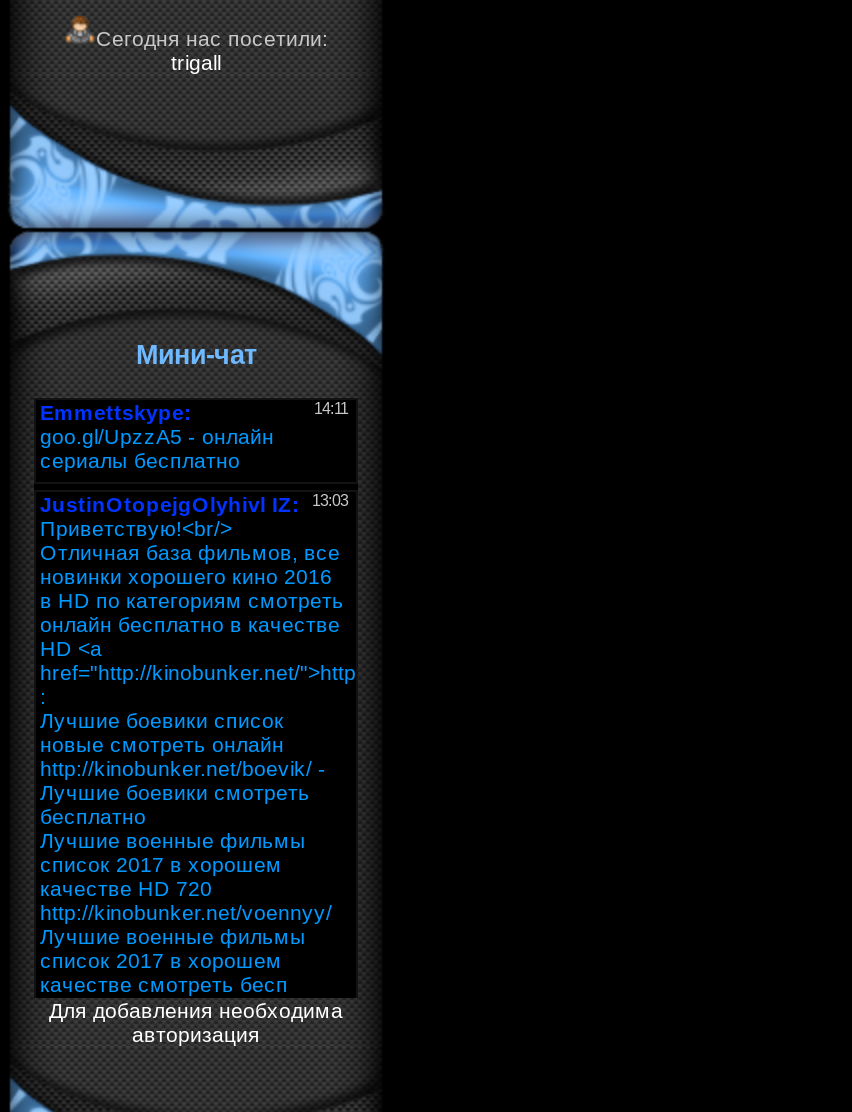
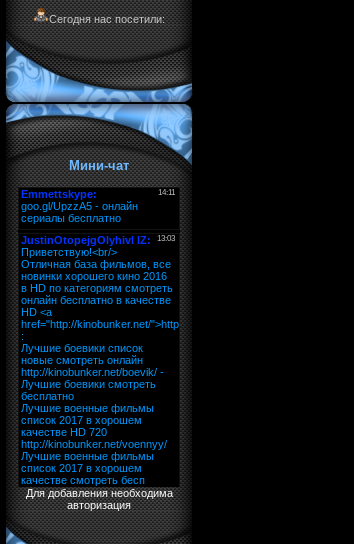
[171,50,221,74] trigall -> none

